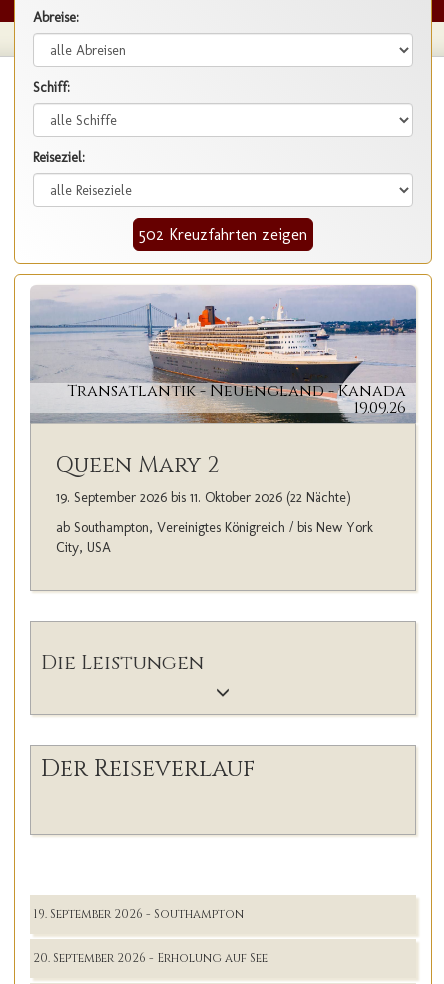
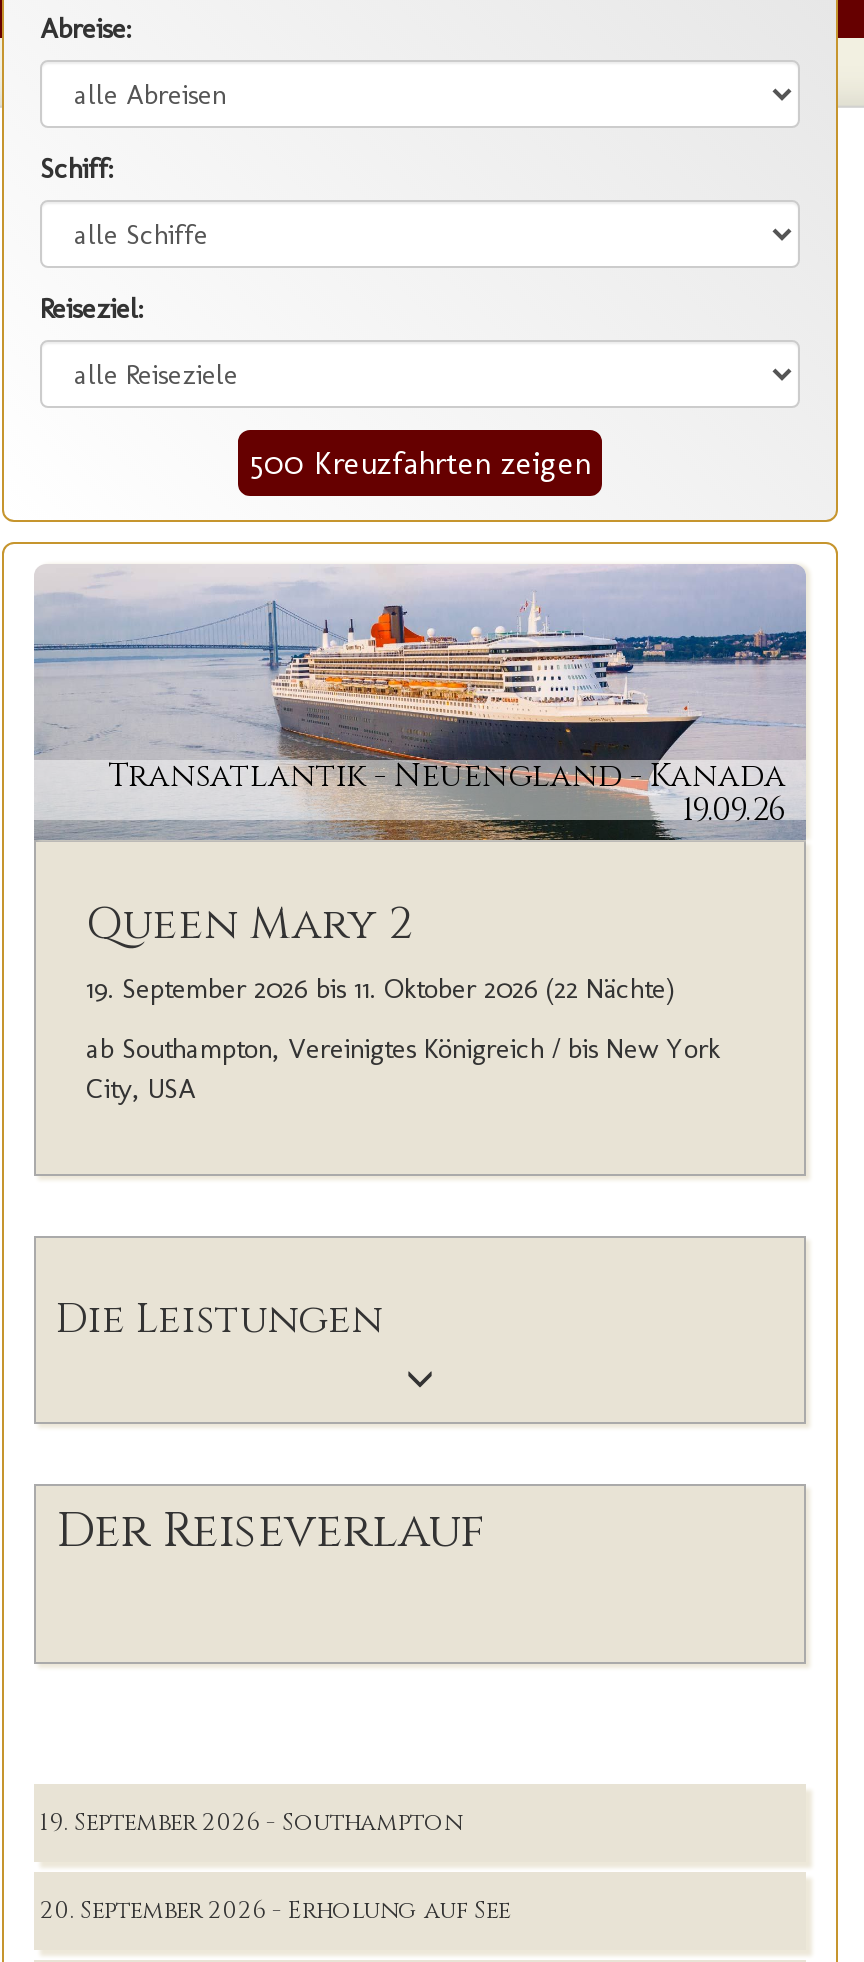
[139,225,307,244] 502 Kreuzfahrten zeigen -> [250,444,590,482] 500 Kreuzfahrten zeigen

